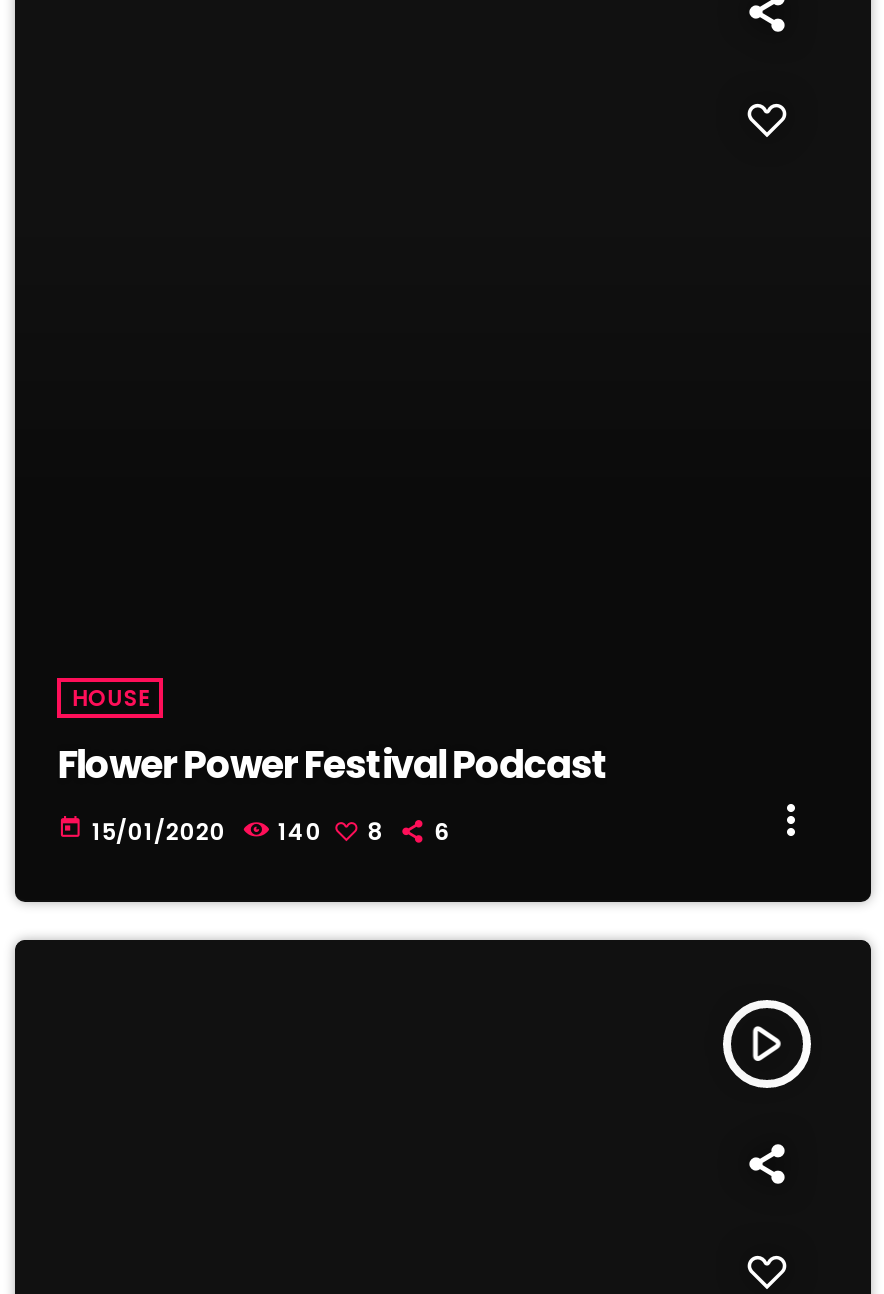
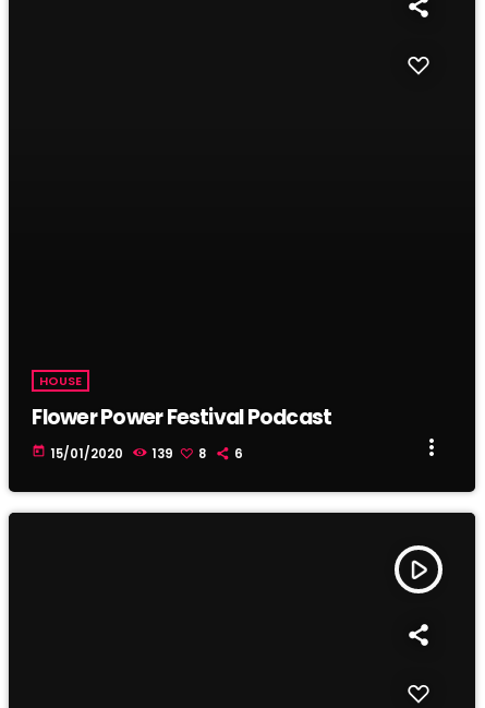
[278,815,322,847] 140 -> [152,445,174,462] 139

